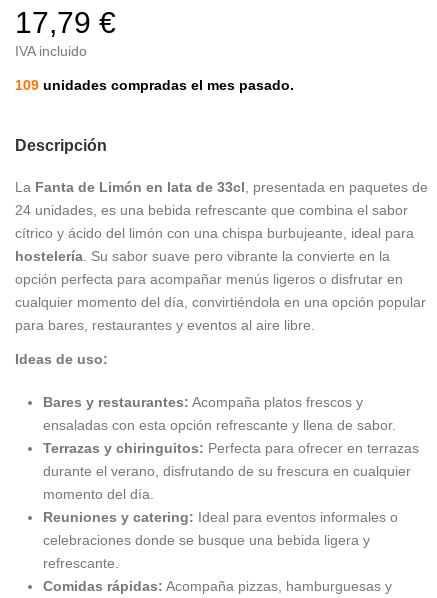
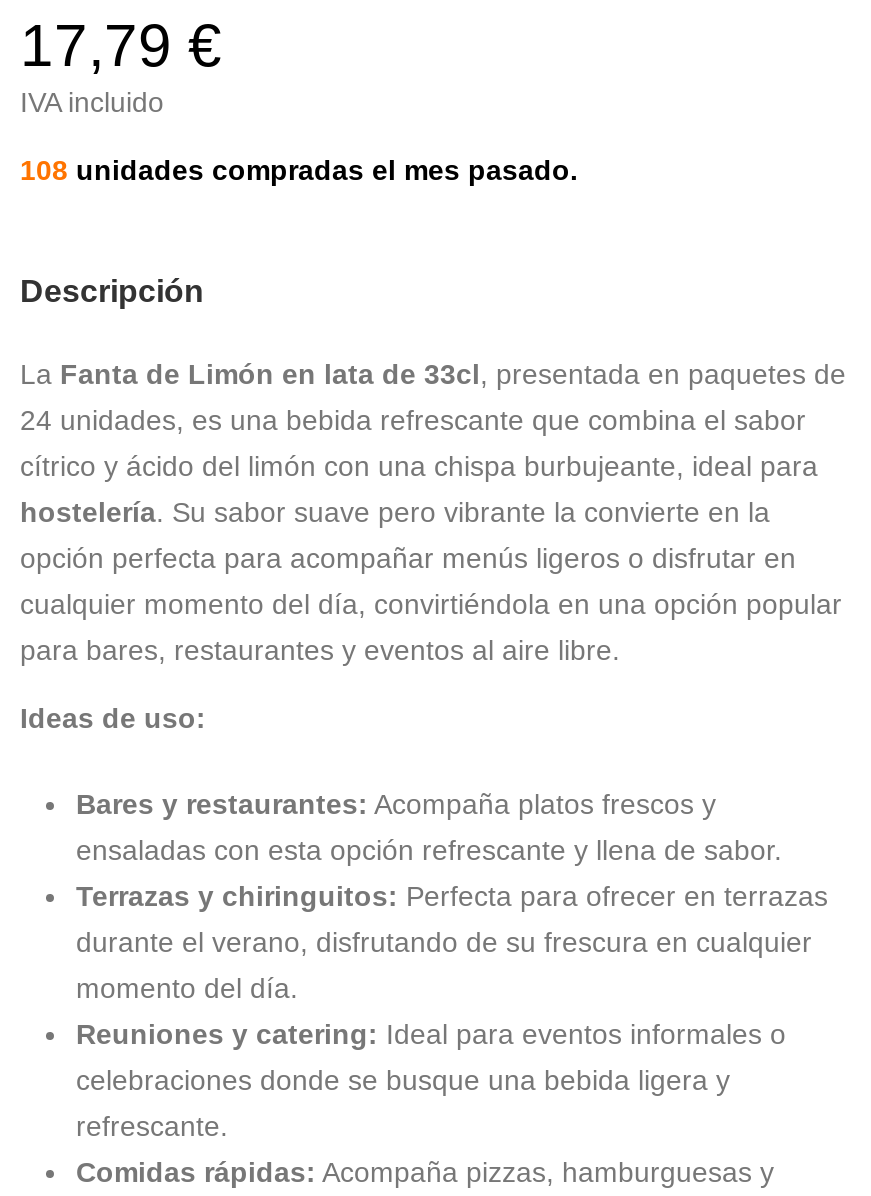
[15,77,294,93] 109 unidades compradas el mes pasado. -> [20,155,578,187] 108 unidades compradas el mes pasado.

